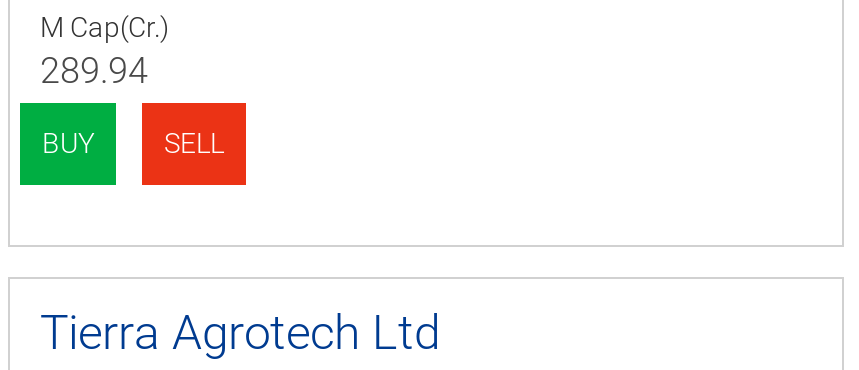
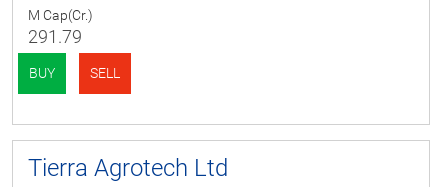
[40,49,148,91] 289.94 -> [28,26,82,47] 291.79

